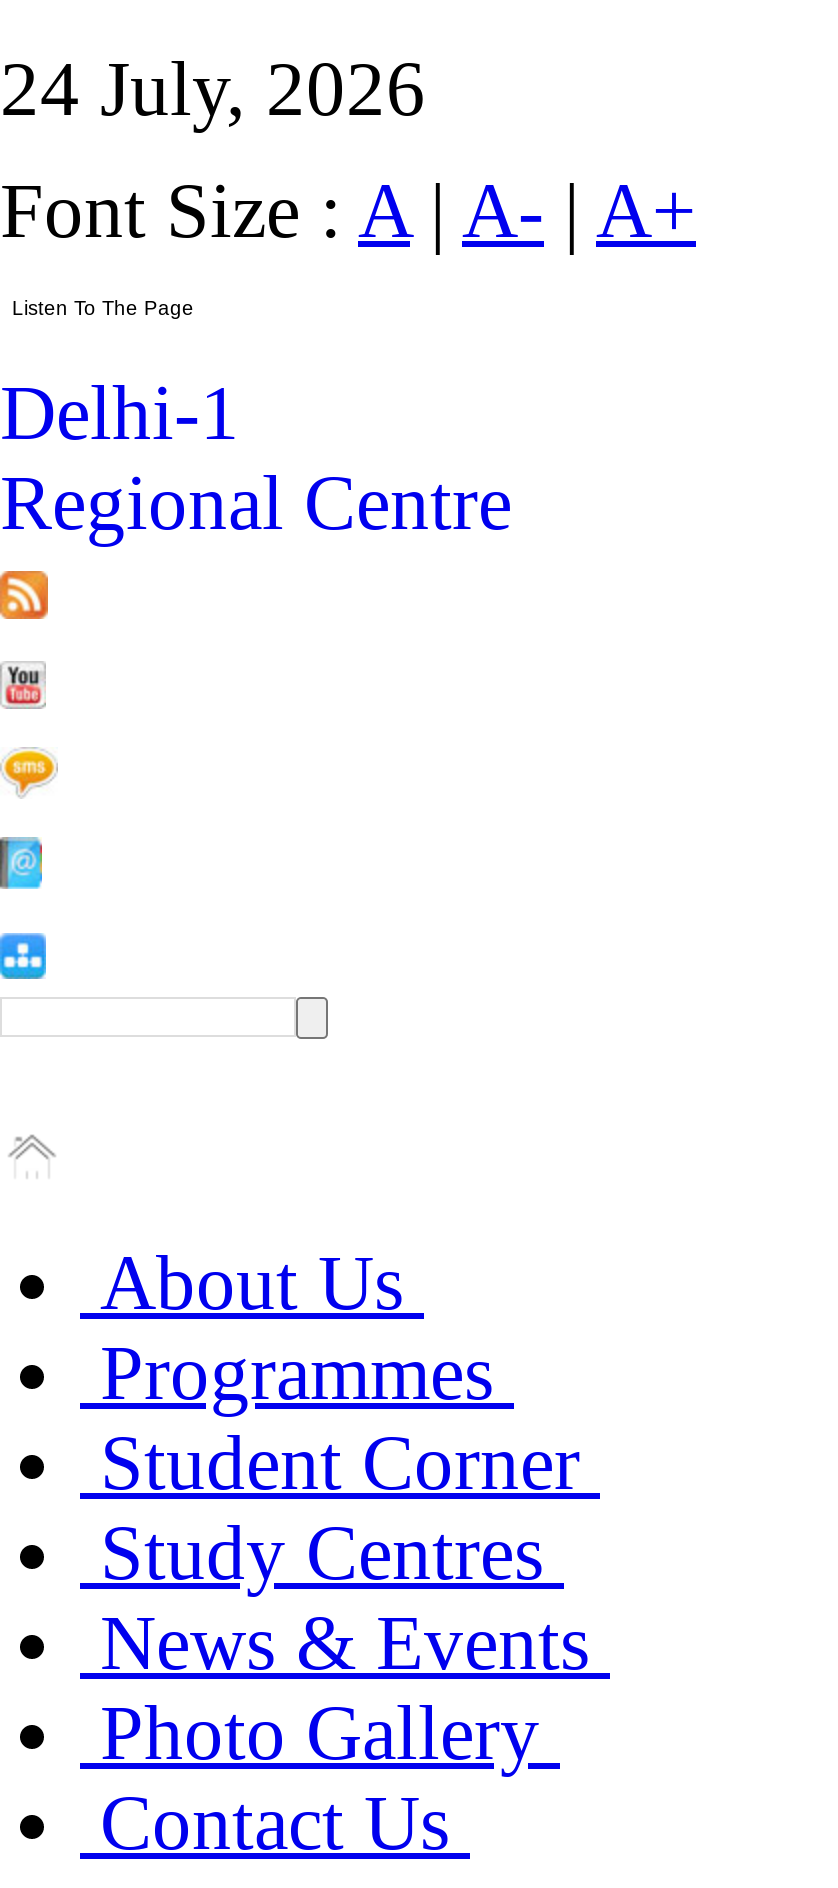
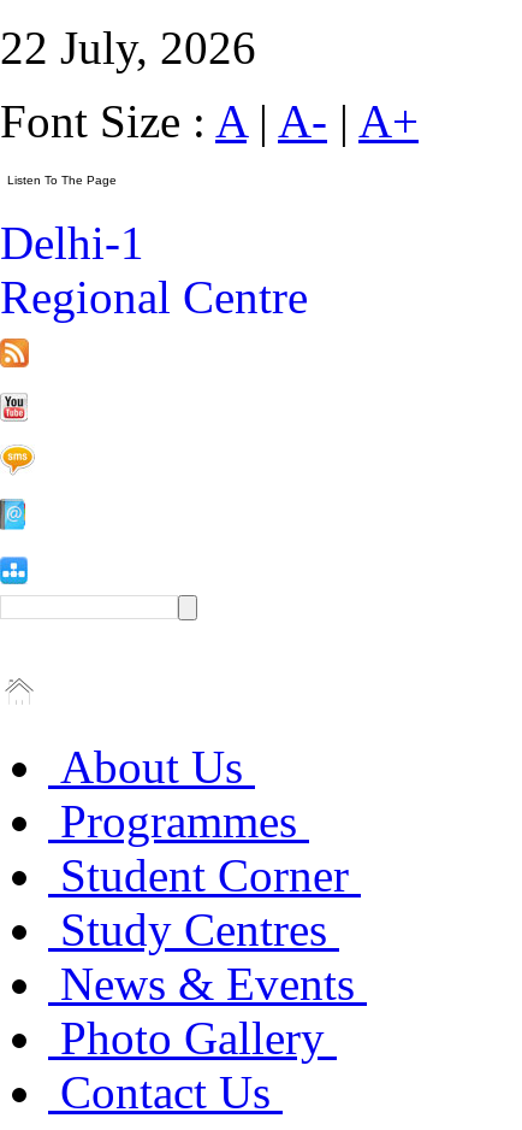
[0,45,426,131] 24 July, 2026 -> [0,22,256,73] 22 July, 2026

